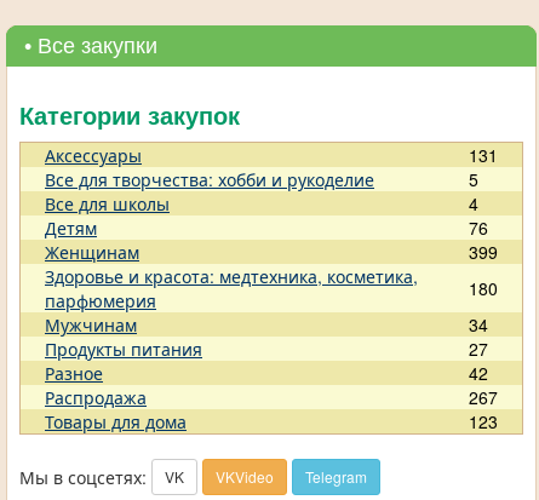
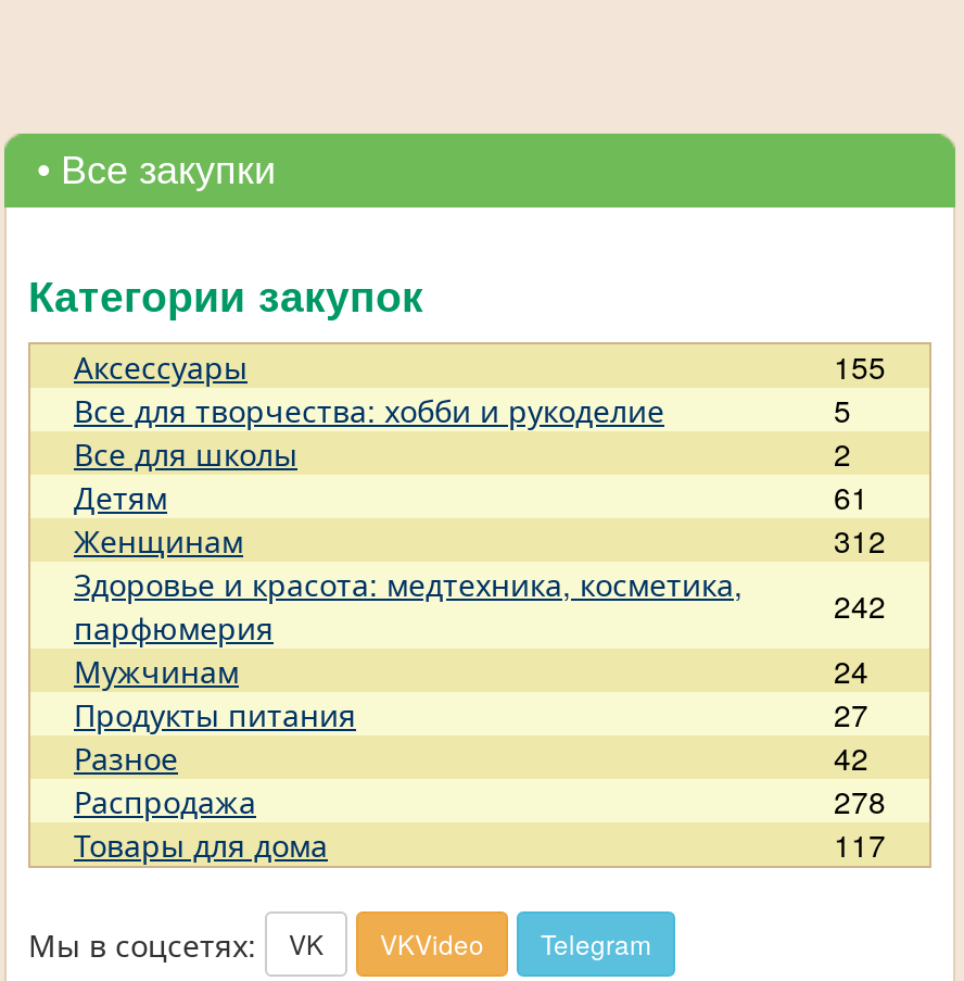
[469,143,498,167] 131 -> [834,344,886,388] 155
[469,191,478,215] 4 -> [834,431,851,475] 2
[469,215,488,240] 76 -> [834,475,868,518] 61
[469,240,498,264] 399 -> [834,518,886,562] 312
[469,276,498,300] 180 -> [834,583,886,627] 242
[469,312,488,337] 34 -> [834,649,868,692] 24
[469,385,498,409] 267 -> [834,779,886,822] 278
[469,409,498,433] 123 -> [834,822,886,866] 117

